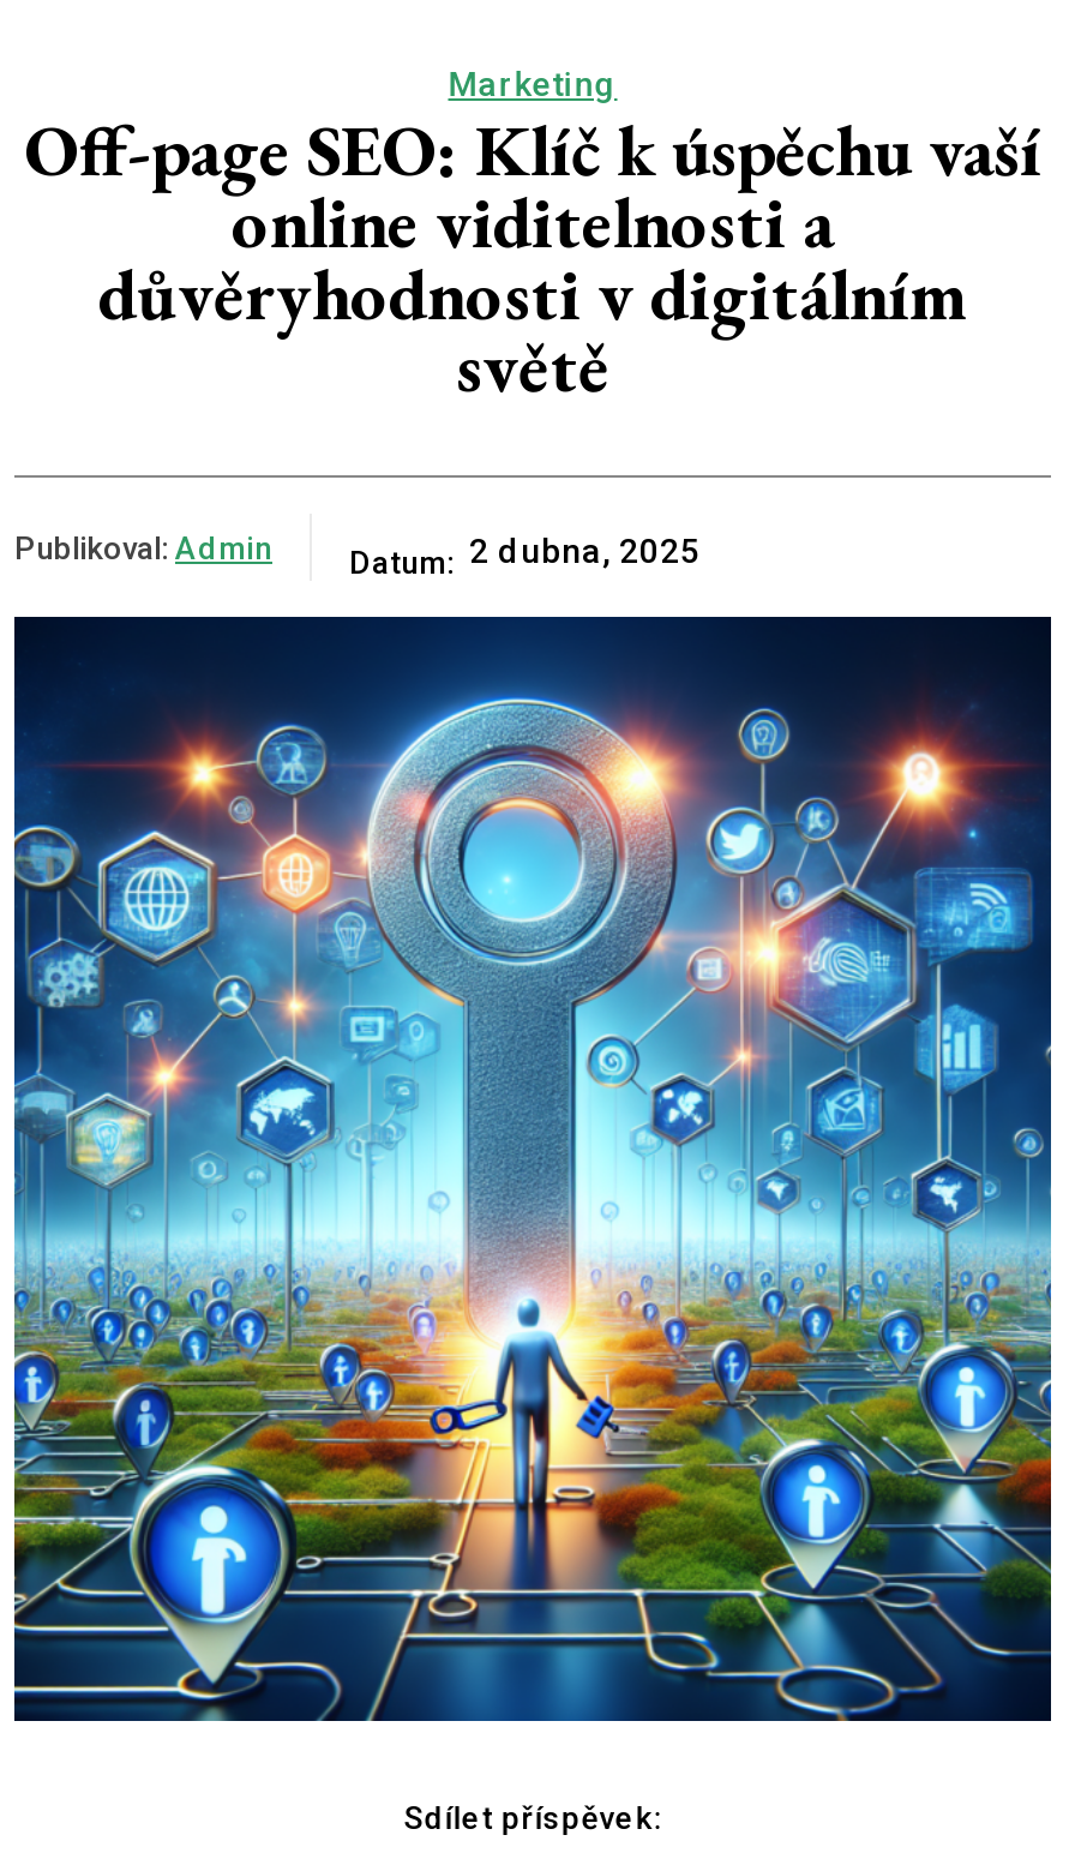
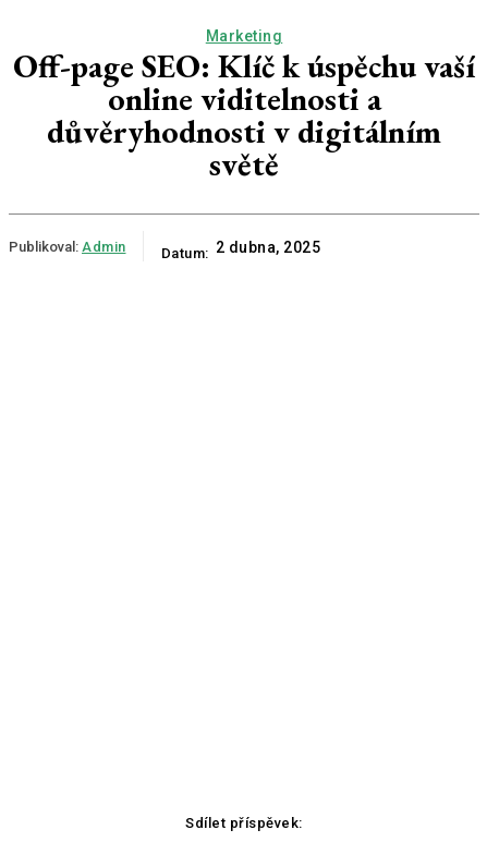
[12,614,1053,1723] [image] -> none

